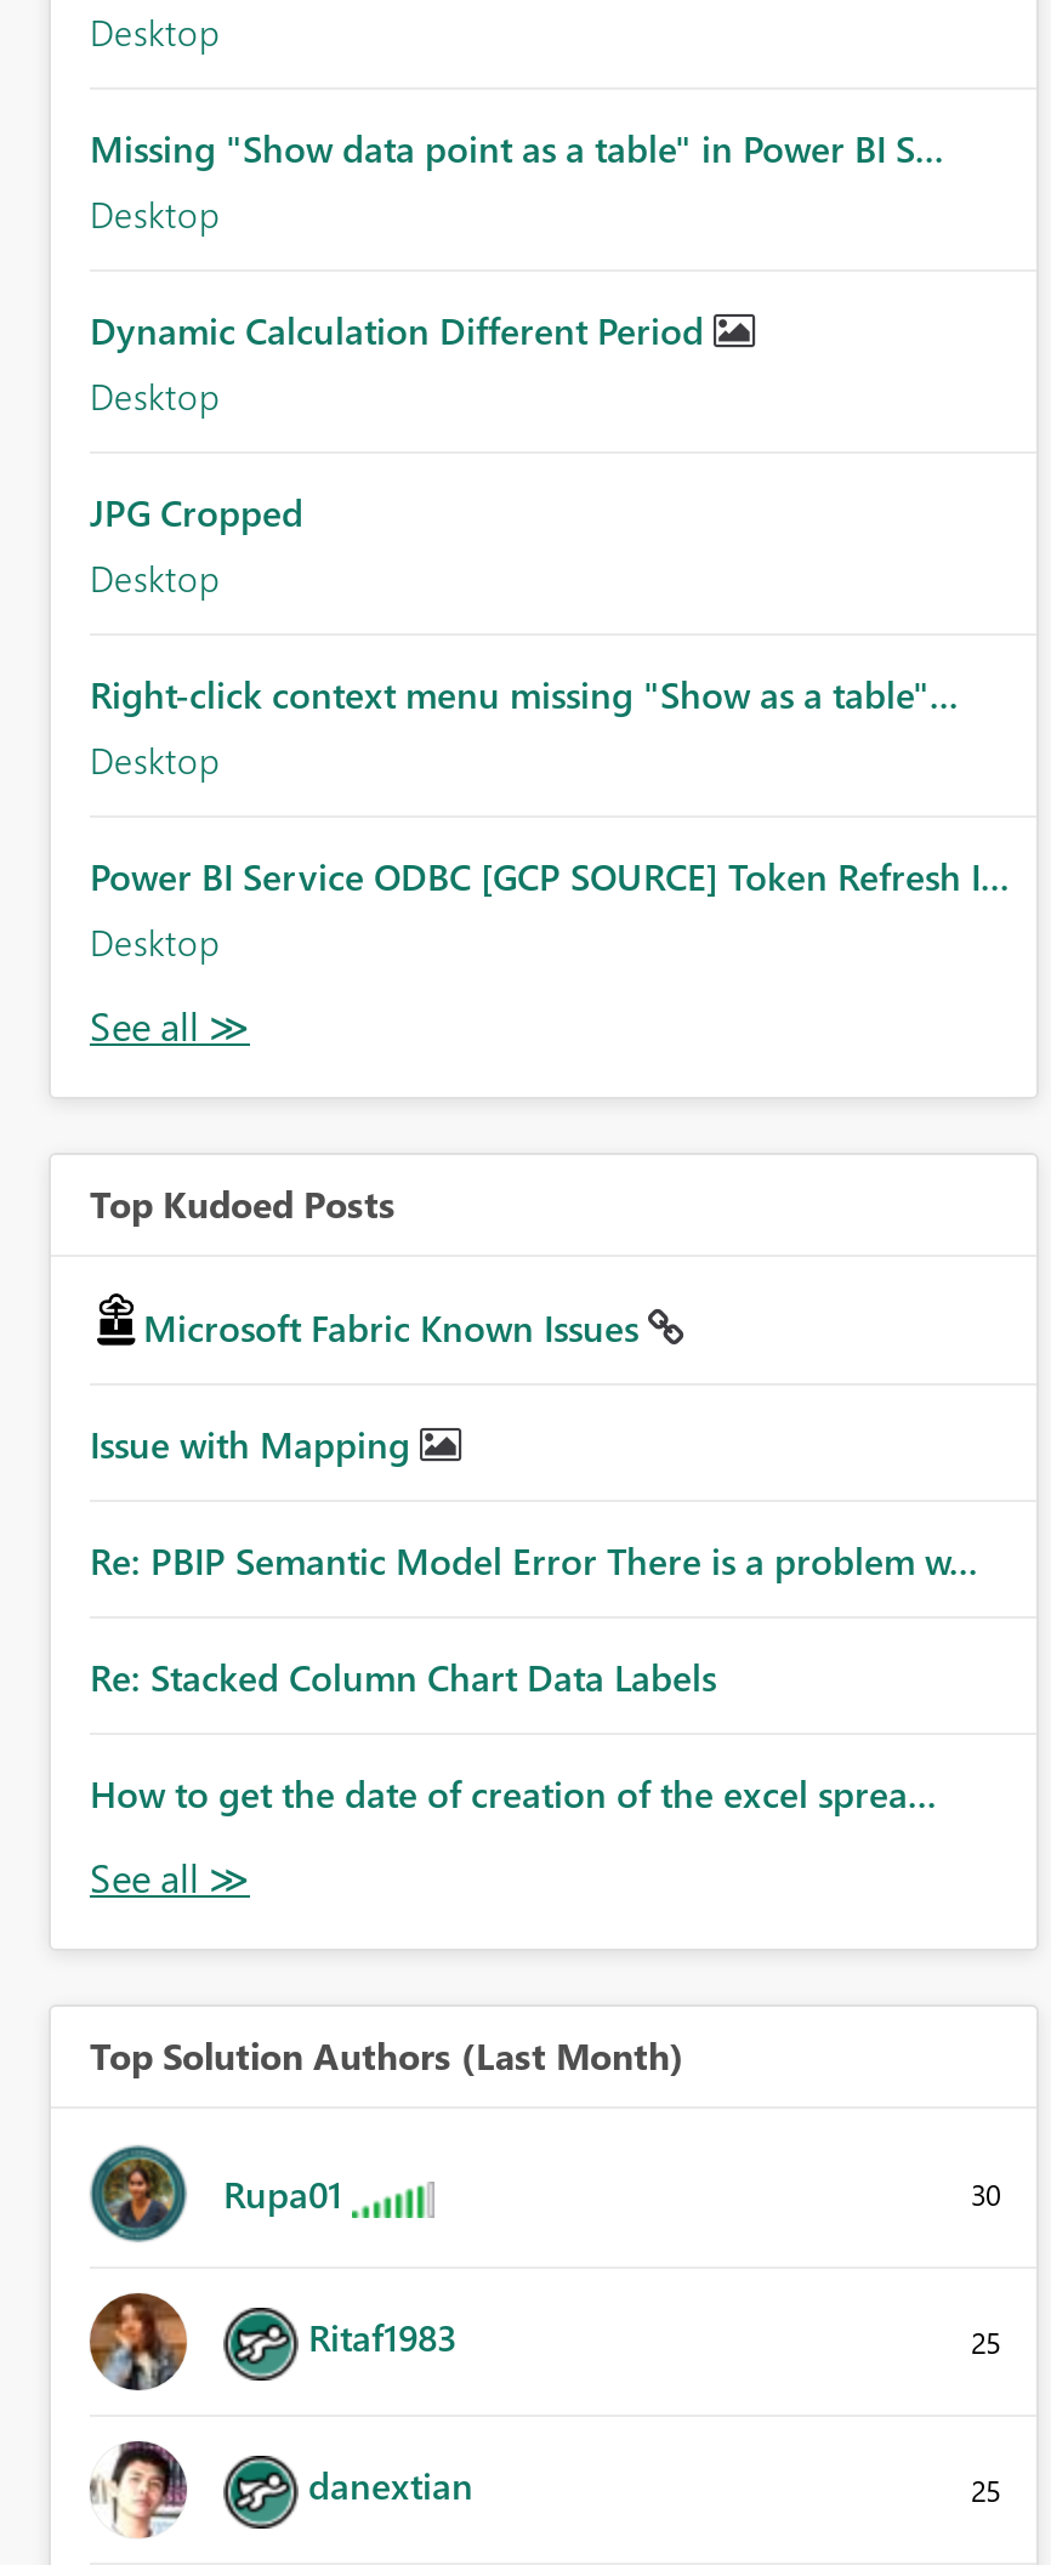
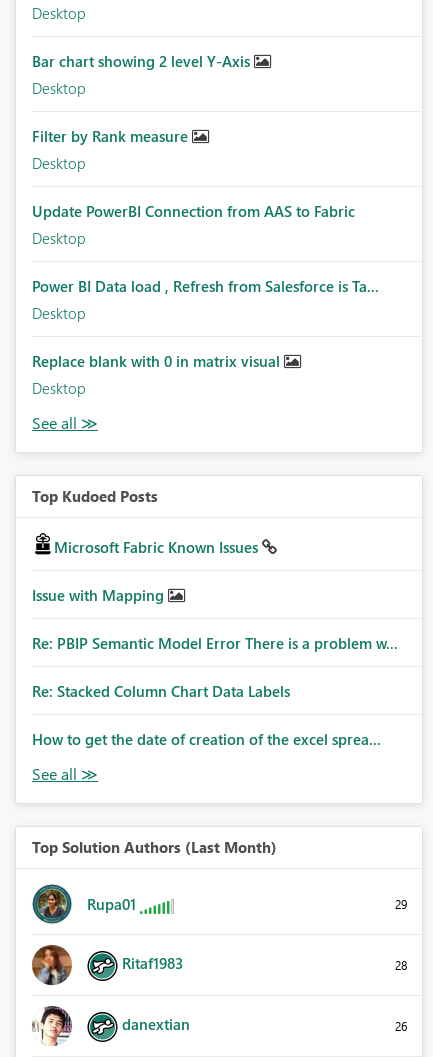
[90,125,944,173] Missing "Show data point as a table" in Power BI S... -> [32,51,254,71] Bar chart showing 2 level Y-Axis
[90,307,714,355] Dynamic Calculation Different Period -> [32,126,192,146] Filter by Rank measure
[90,489,303,537] JPG Cropped -> [32,201,355,221] Update PowerBI Connection from AAS to Fabric
[90,671,959,719] Right-click context menu missing "Show as a table"... -> [32,276,379,296] Power BI Data load , Refresh from Salesforce is Ta...
[90,853,1010,901] Power BI Service ODBC [GCP SOURCE] Token Refresh I... -> [32,351,284,371] Replace blank with 0 in matrix visual
[971,2175,1000,2214] 30 -> [395,896,407,912] 29
[971,2323,1000,2362] 25 -> [395,957,407,973] 28
[971,2471,1000,2510] 25 -> [395,1018,407,1034] 26

